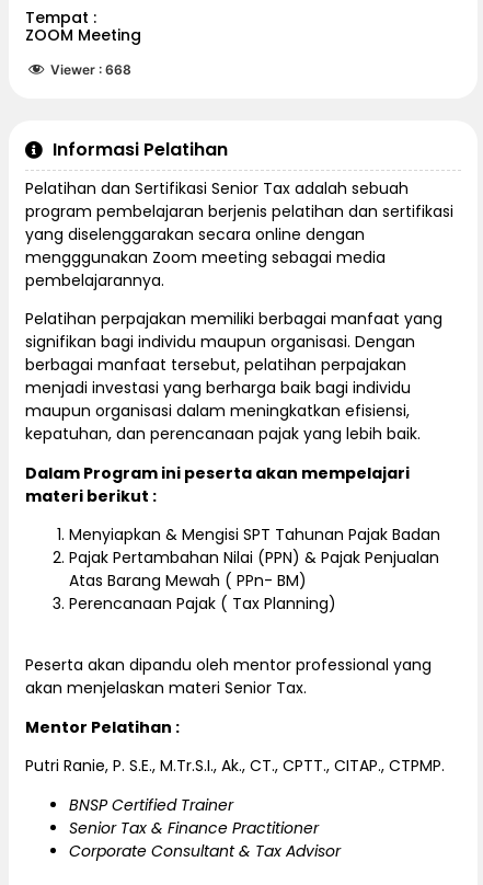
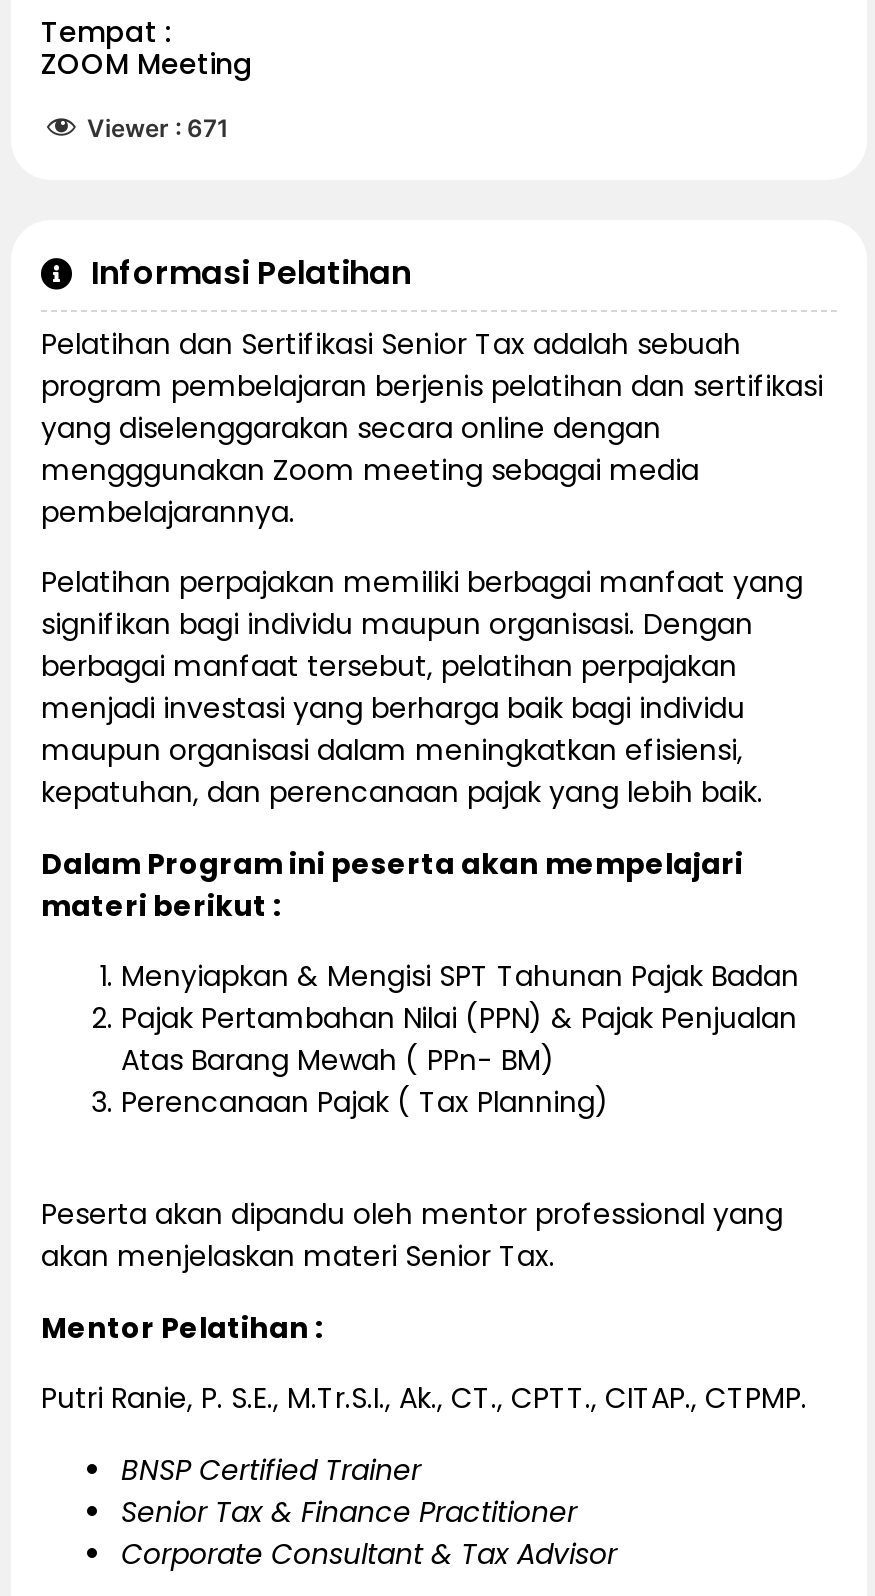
[50,61,131,78] Viewer : 668 -> [87,112,229,142] Viewer : 671

